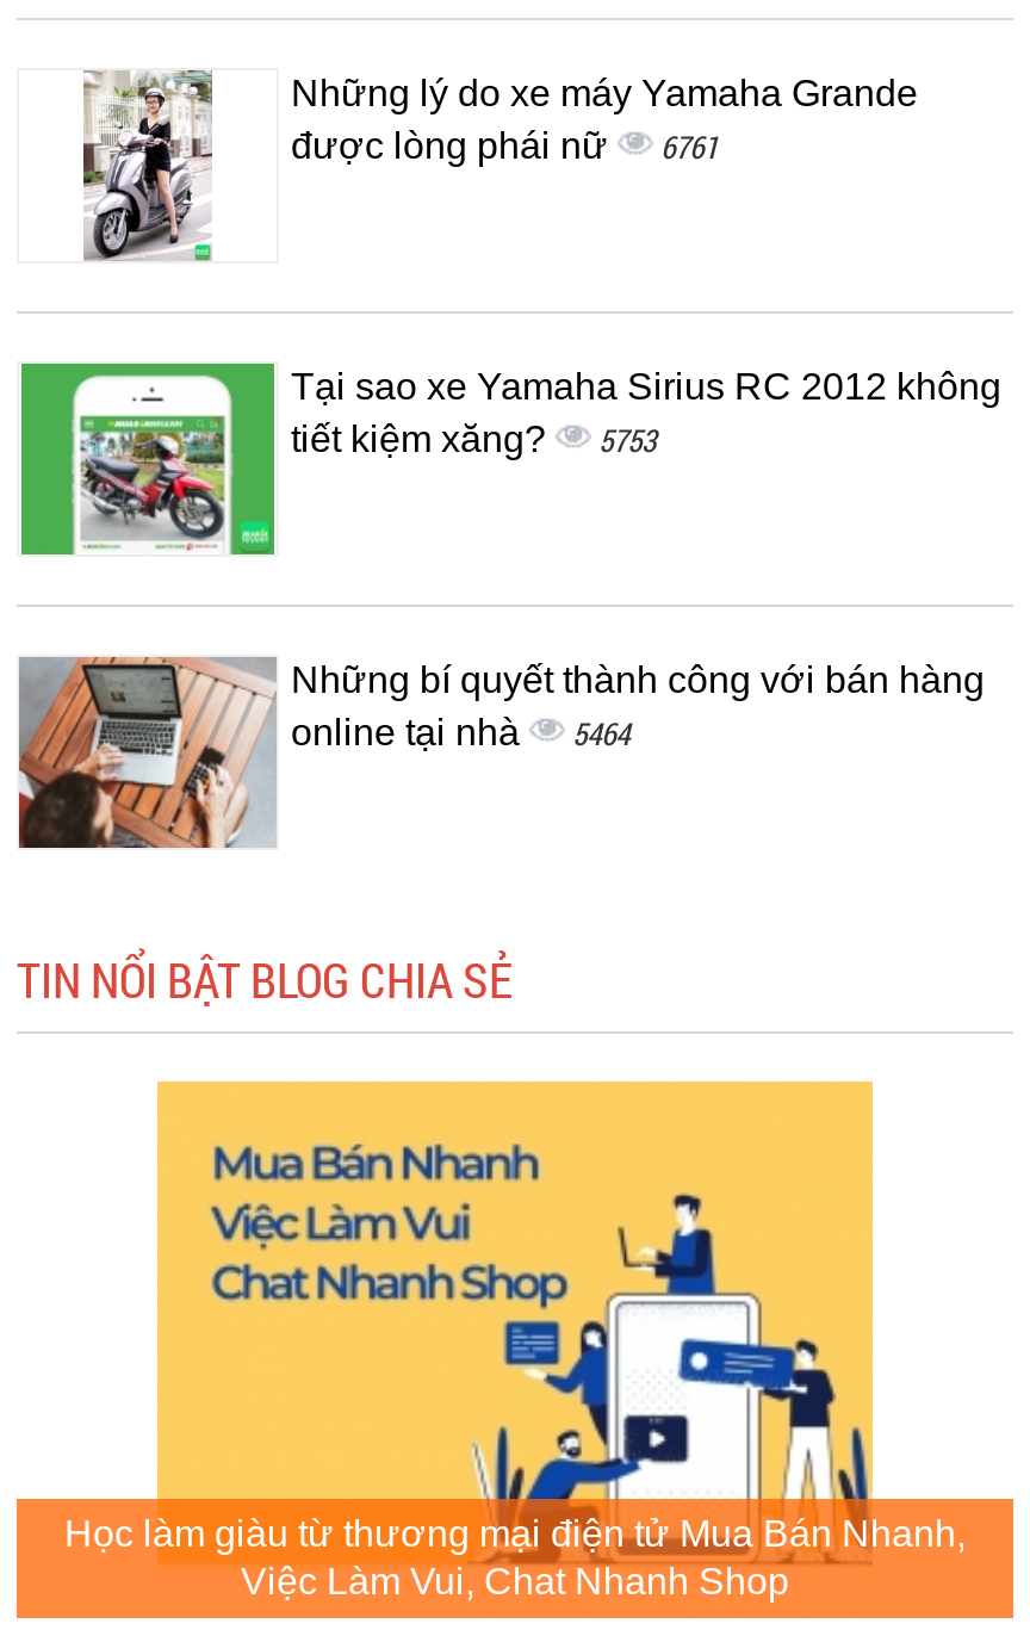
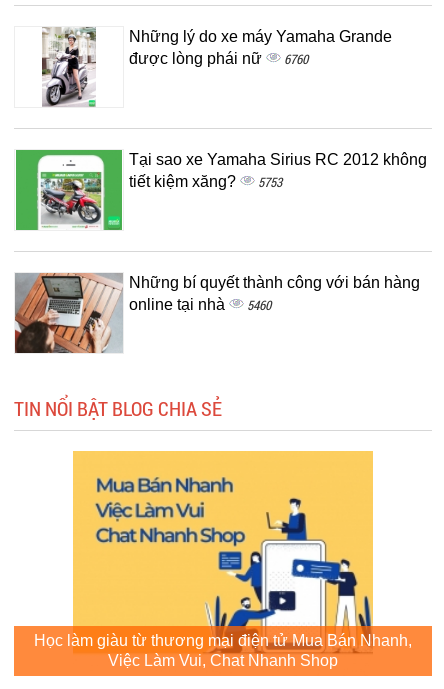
[291,124,718,167] được lòng phái nữ 6761 -> [129,49,308,67] được lòng phái nữ 6760
[291,711,629,754] online tại nhà 5464 -> [129,295,271,313] online tại nhà 5460

